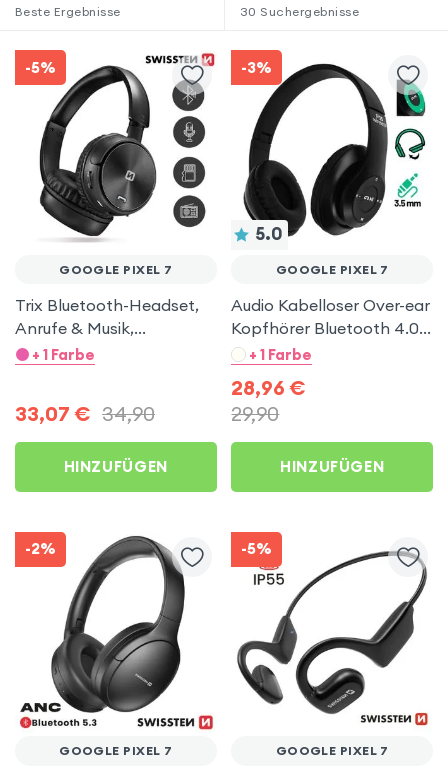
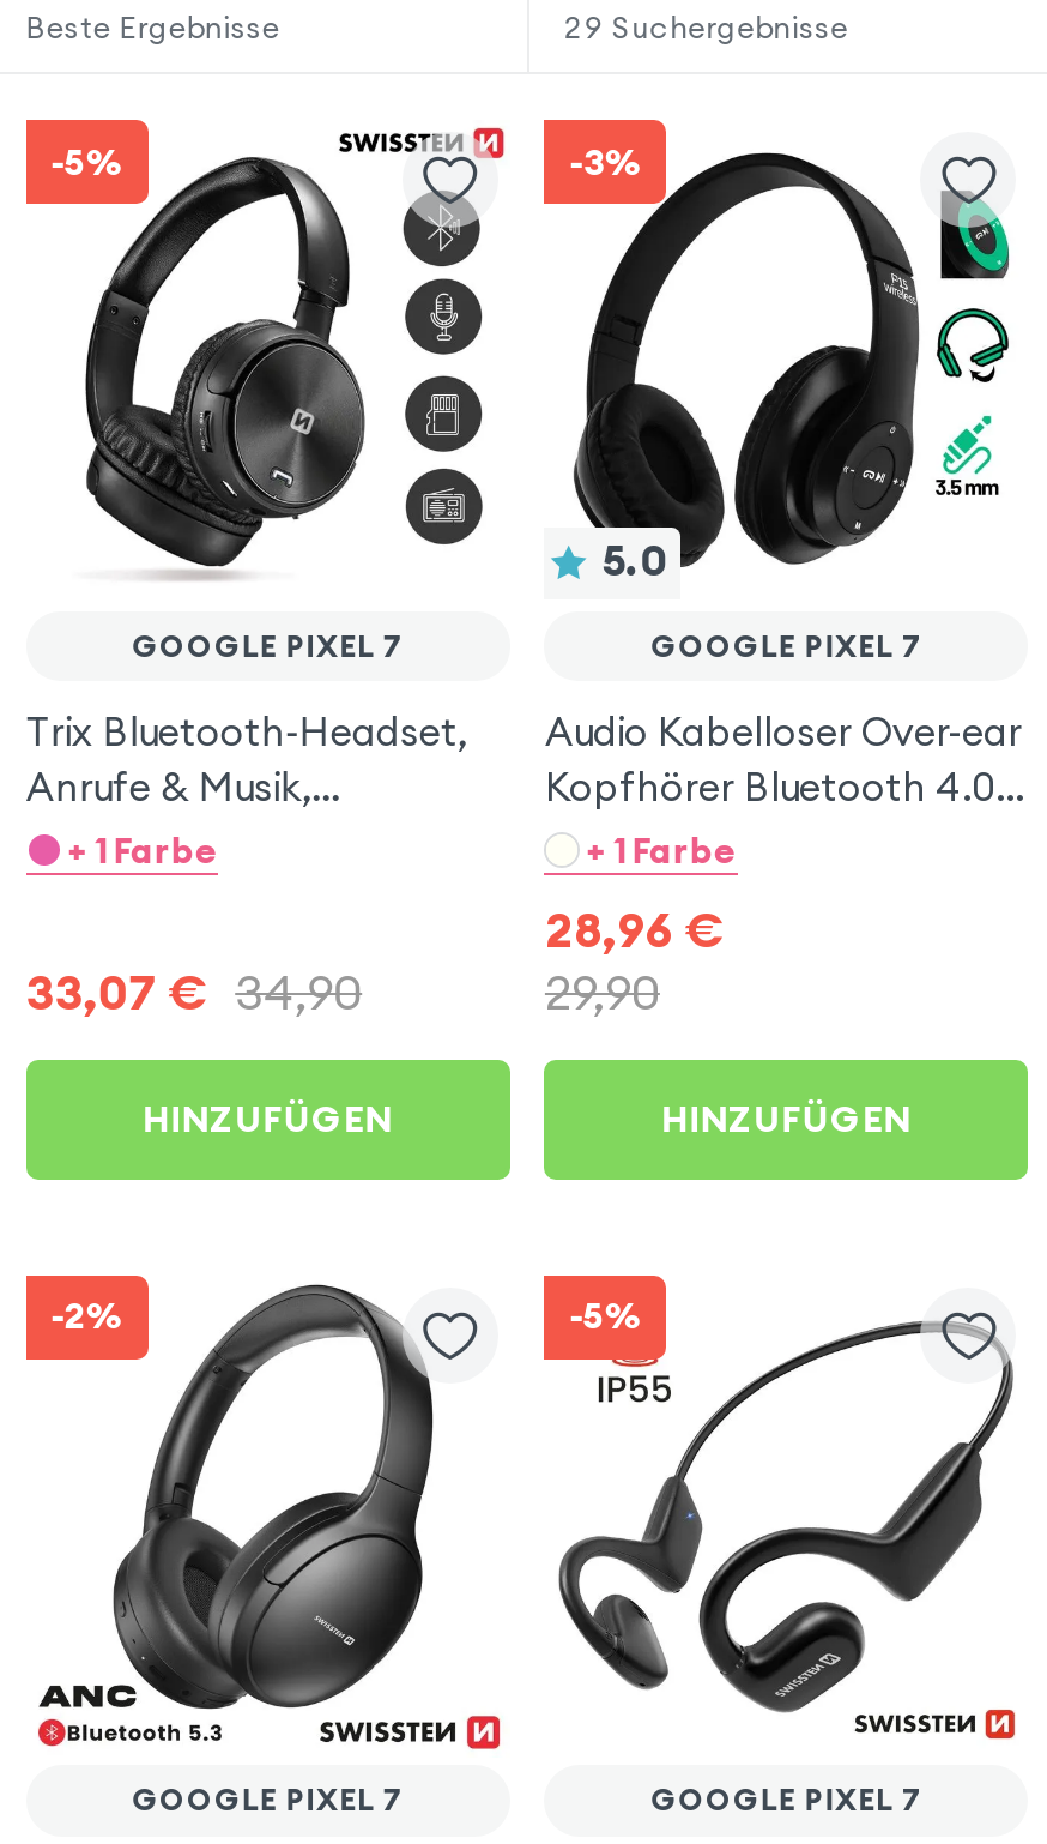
[240,4,359,19] 30 Suchergebnisse -> [565,10,849,46] 29 Suchergebnisse

